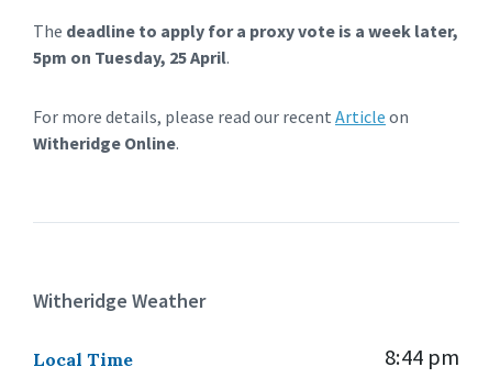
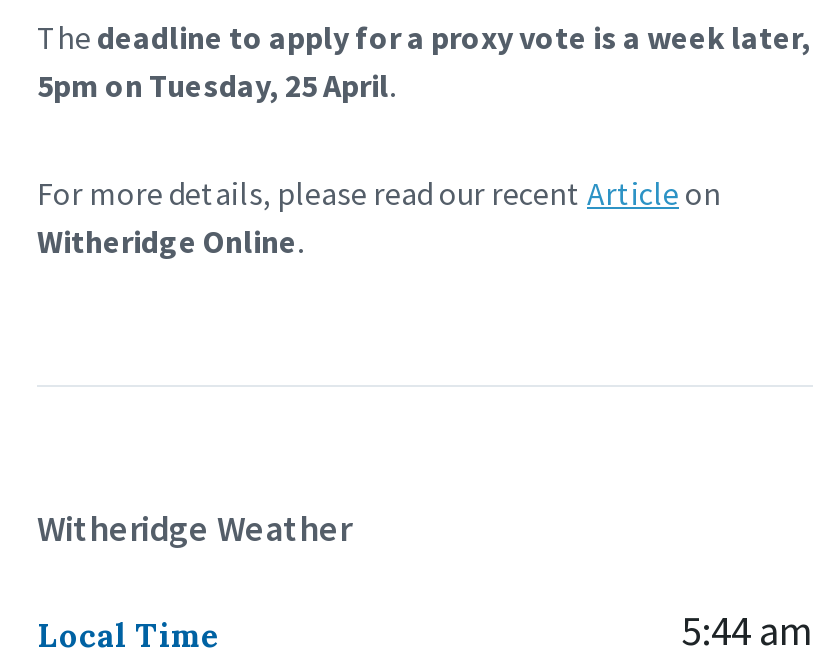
[385,342,459,371] 8:44 pm -> [681,605,813,657] 5:44 am

